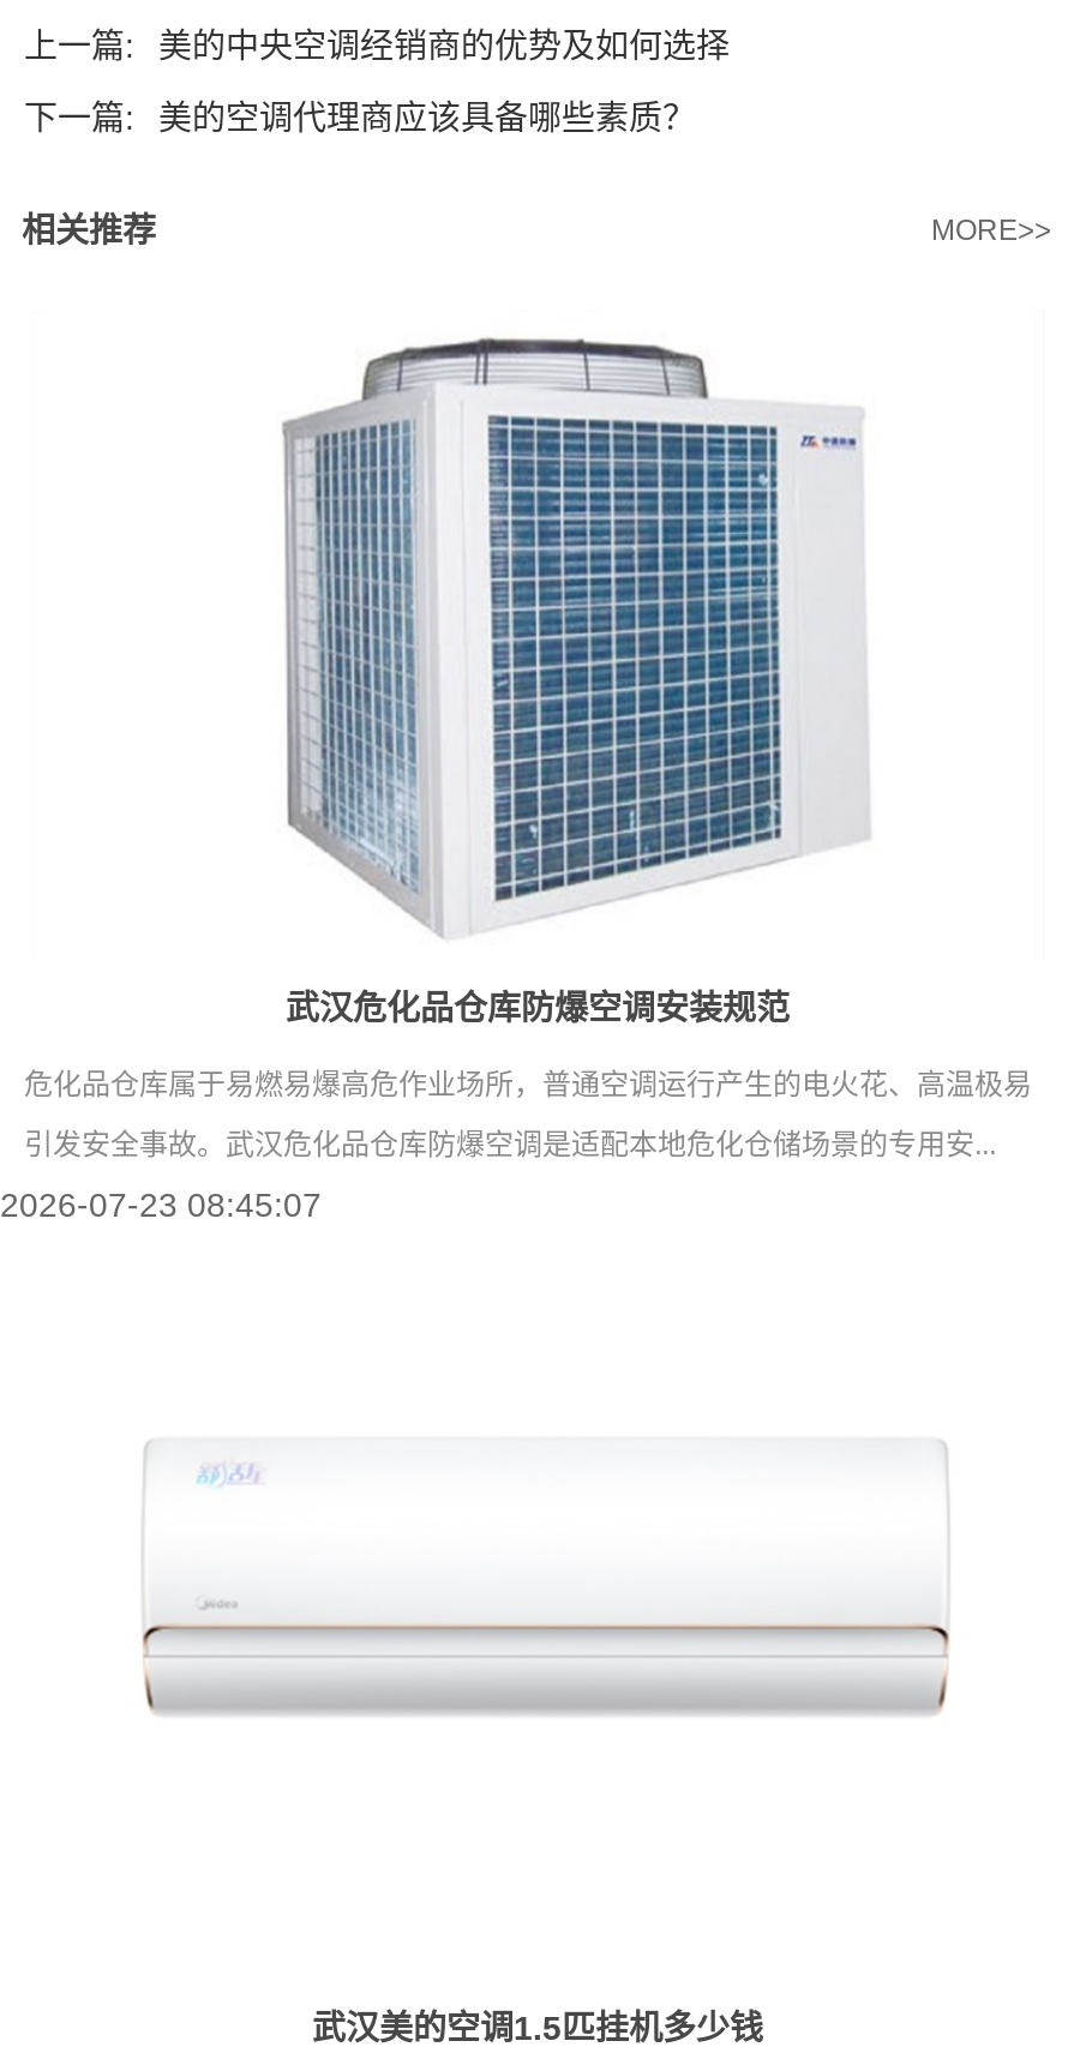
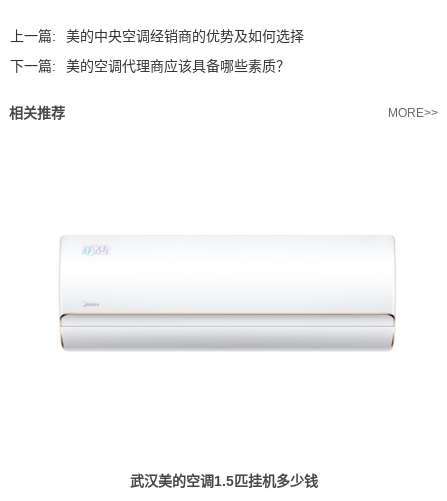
[0,336,1032,1224] [image] | 武汉危化品仓库防爆空调安装规范 | 危化品仓库属于易燃易爆高危作业场所，普通空调运行产生的电火花、高温极易 | 引发安全事故。武汉危化品仓库防爆空调是适配本地危化仓储场景的专用安... | 2026-07-23 08:45:07 -> none

